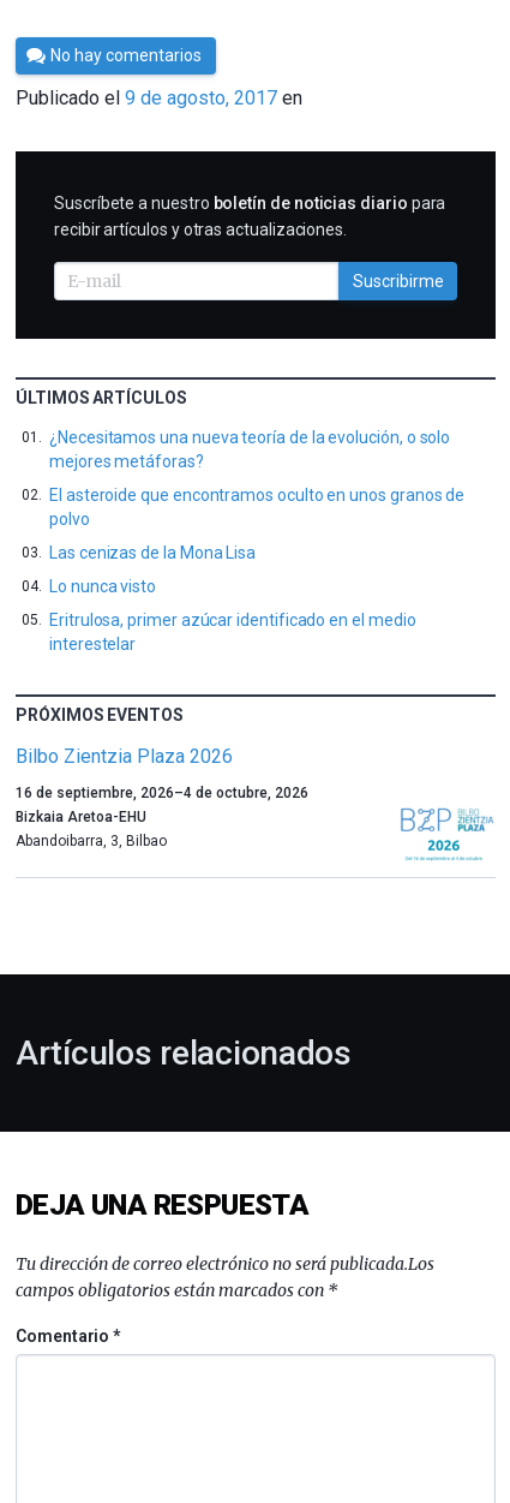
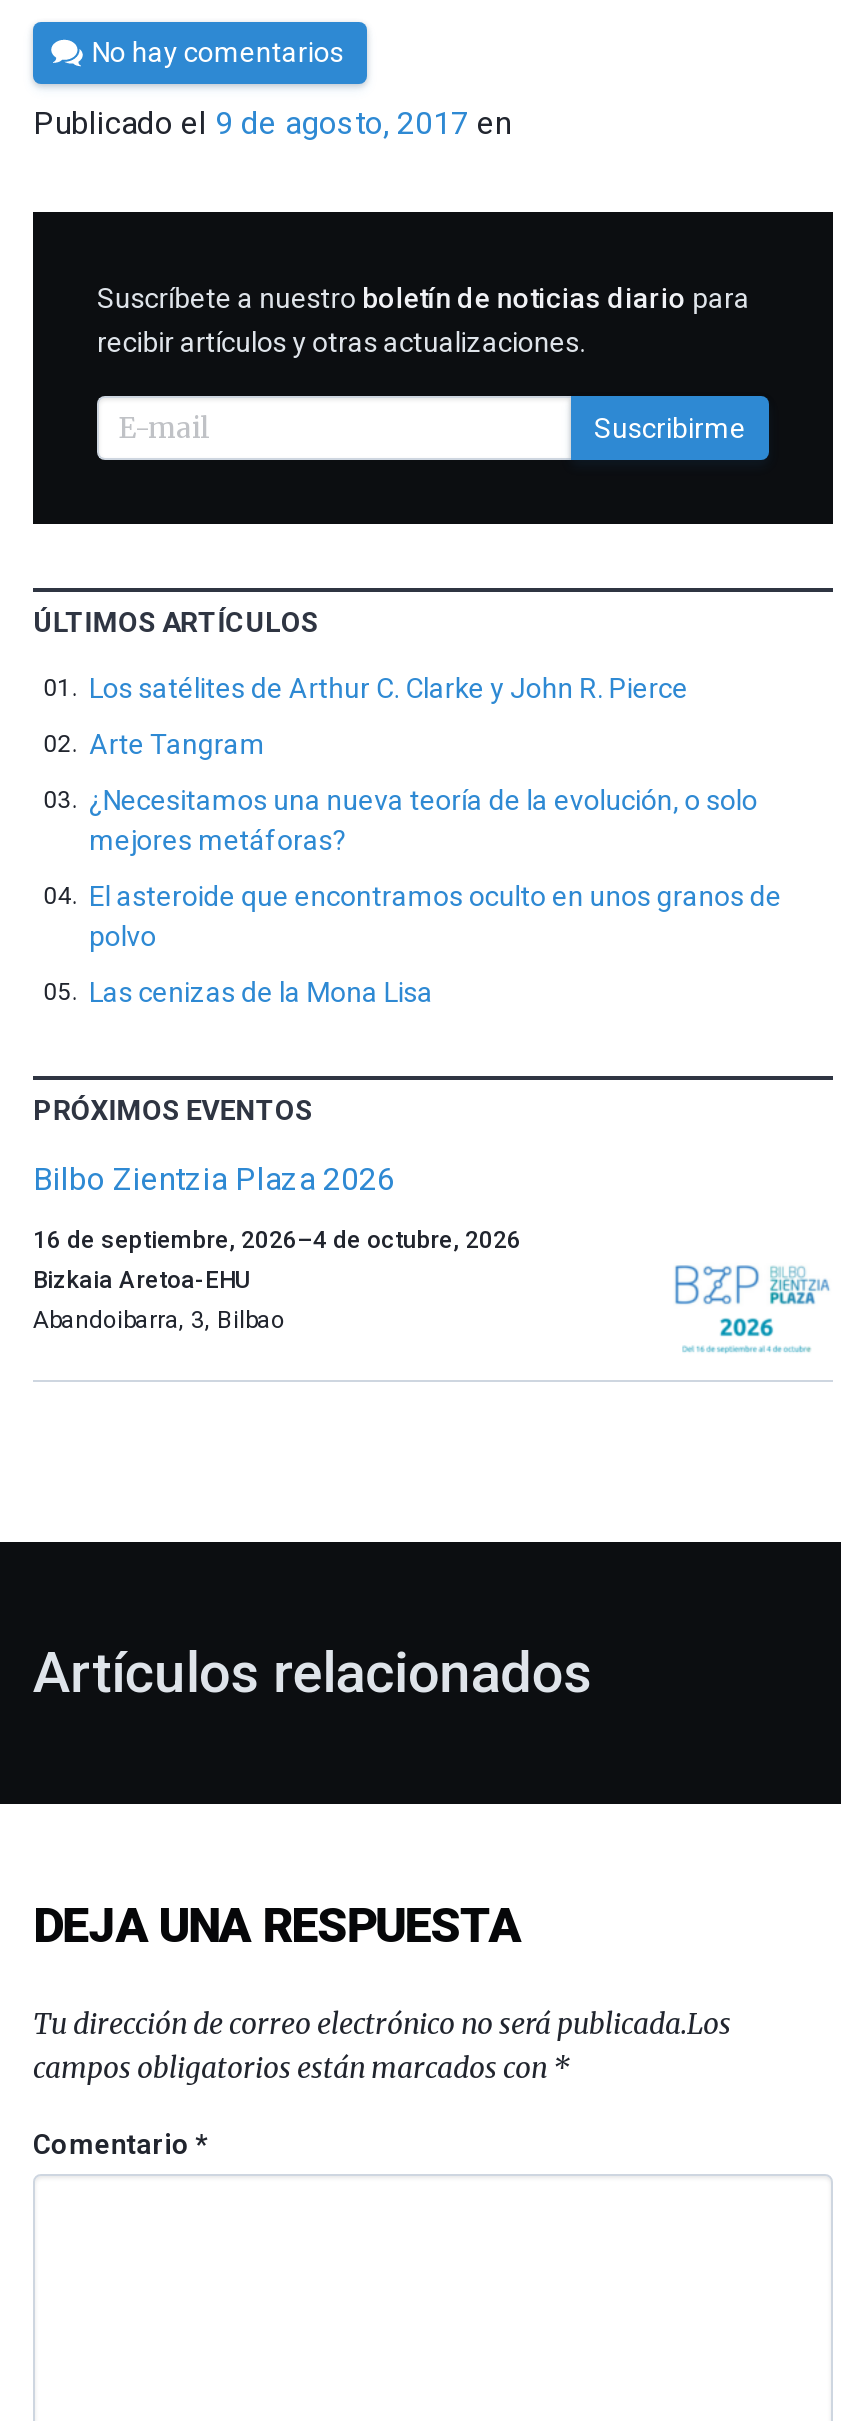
none -> [89,672,688,760] Los satélites de Arthur C. Clarke y John R. Pierce | Arte Tangram
moved [49,428,465,562] -> [89,784,782,1008]: ¿Necesitamos una nueva teoría de la evolución, o solo | mejores metáforas? | El asteroide que encontramos oculto en unos granos de | polvo | Las cenizas de la Mona Lisa
[49,577,416,654] Lo nunca visto | Eritrulosa, primer azúcar identificado en el medio | interestelar -> none

